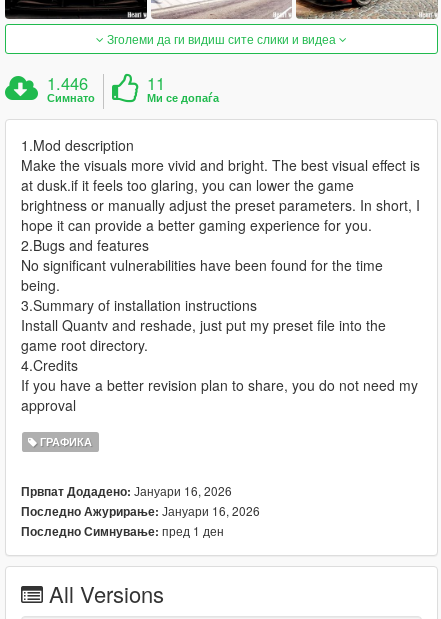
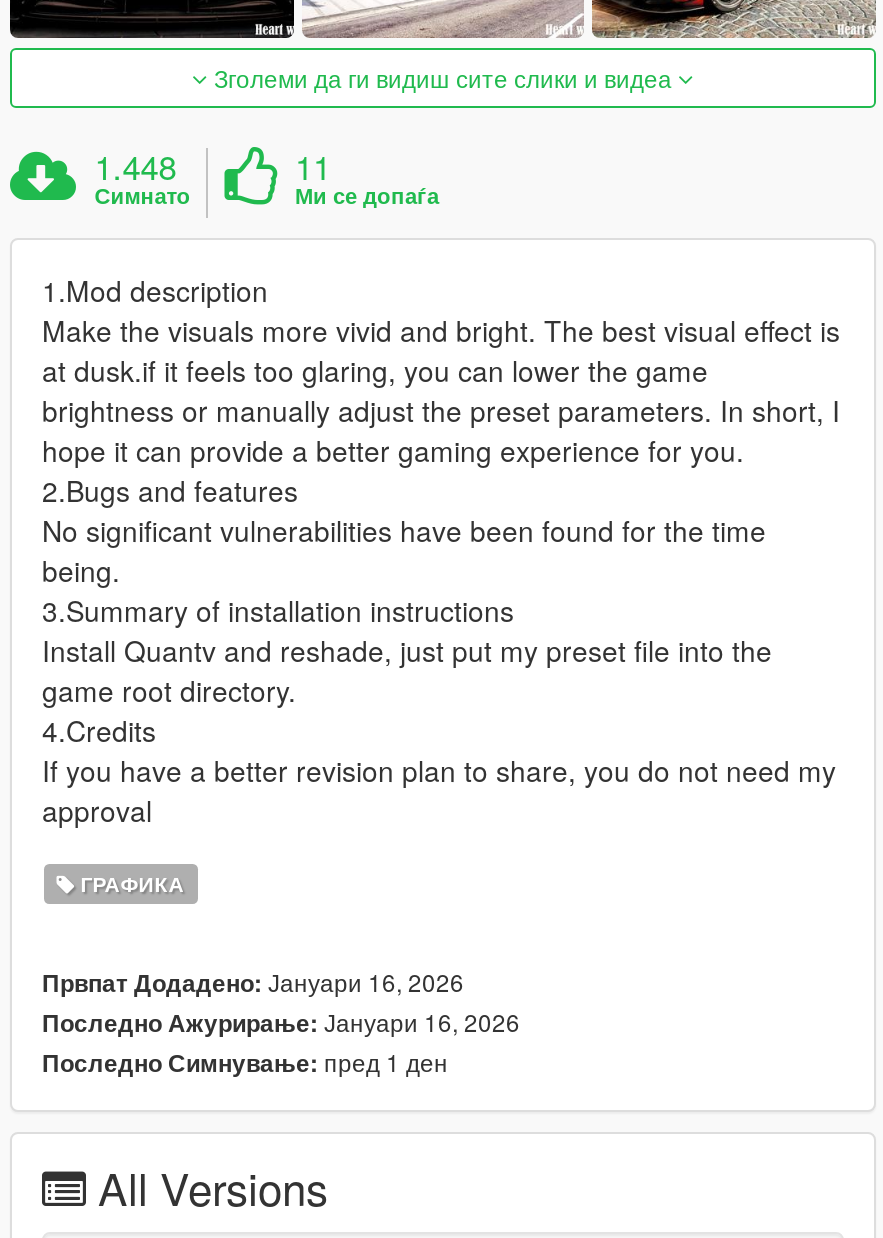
[47,71,88,95] 1.446 -> [94,142,176,190] 1.448

